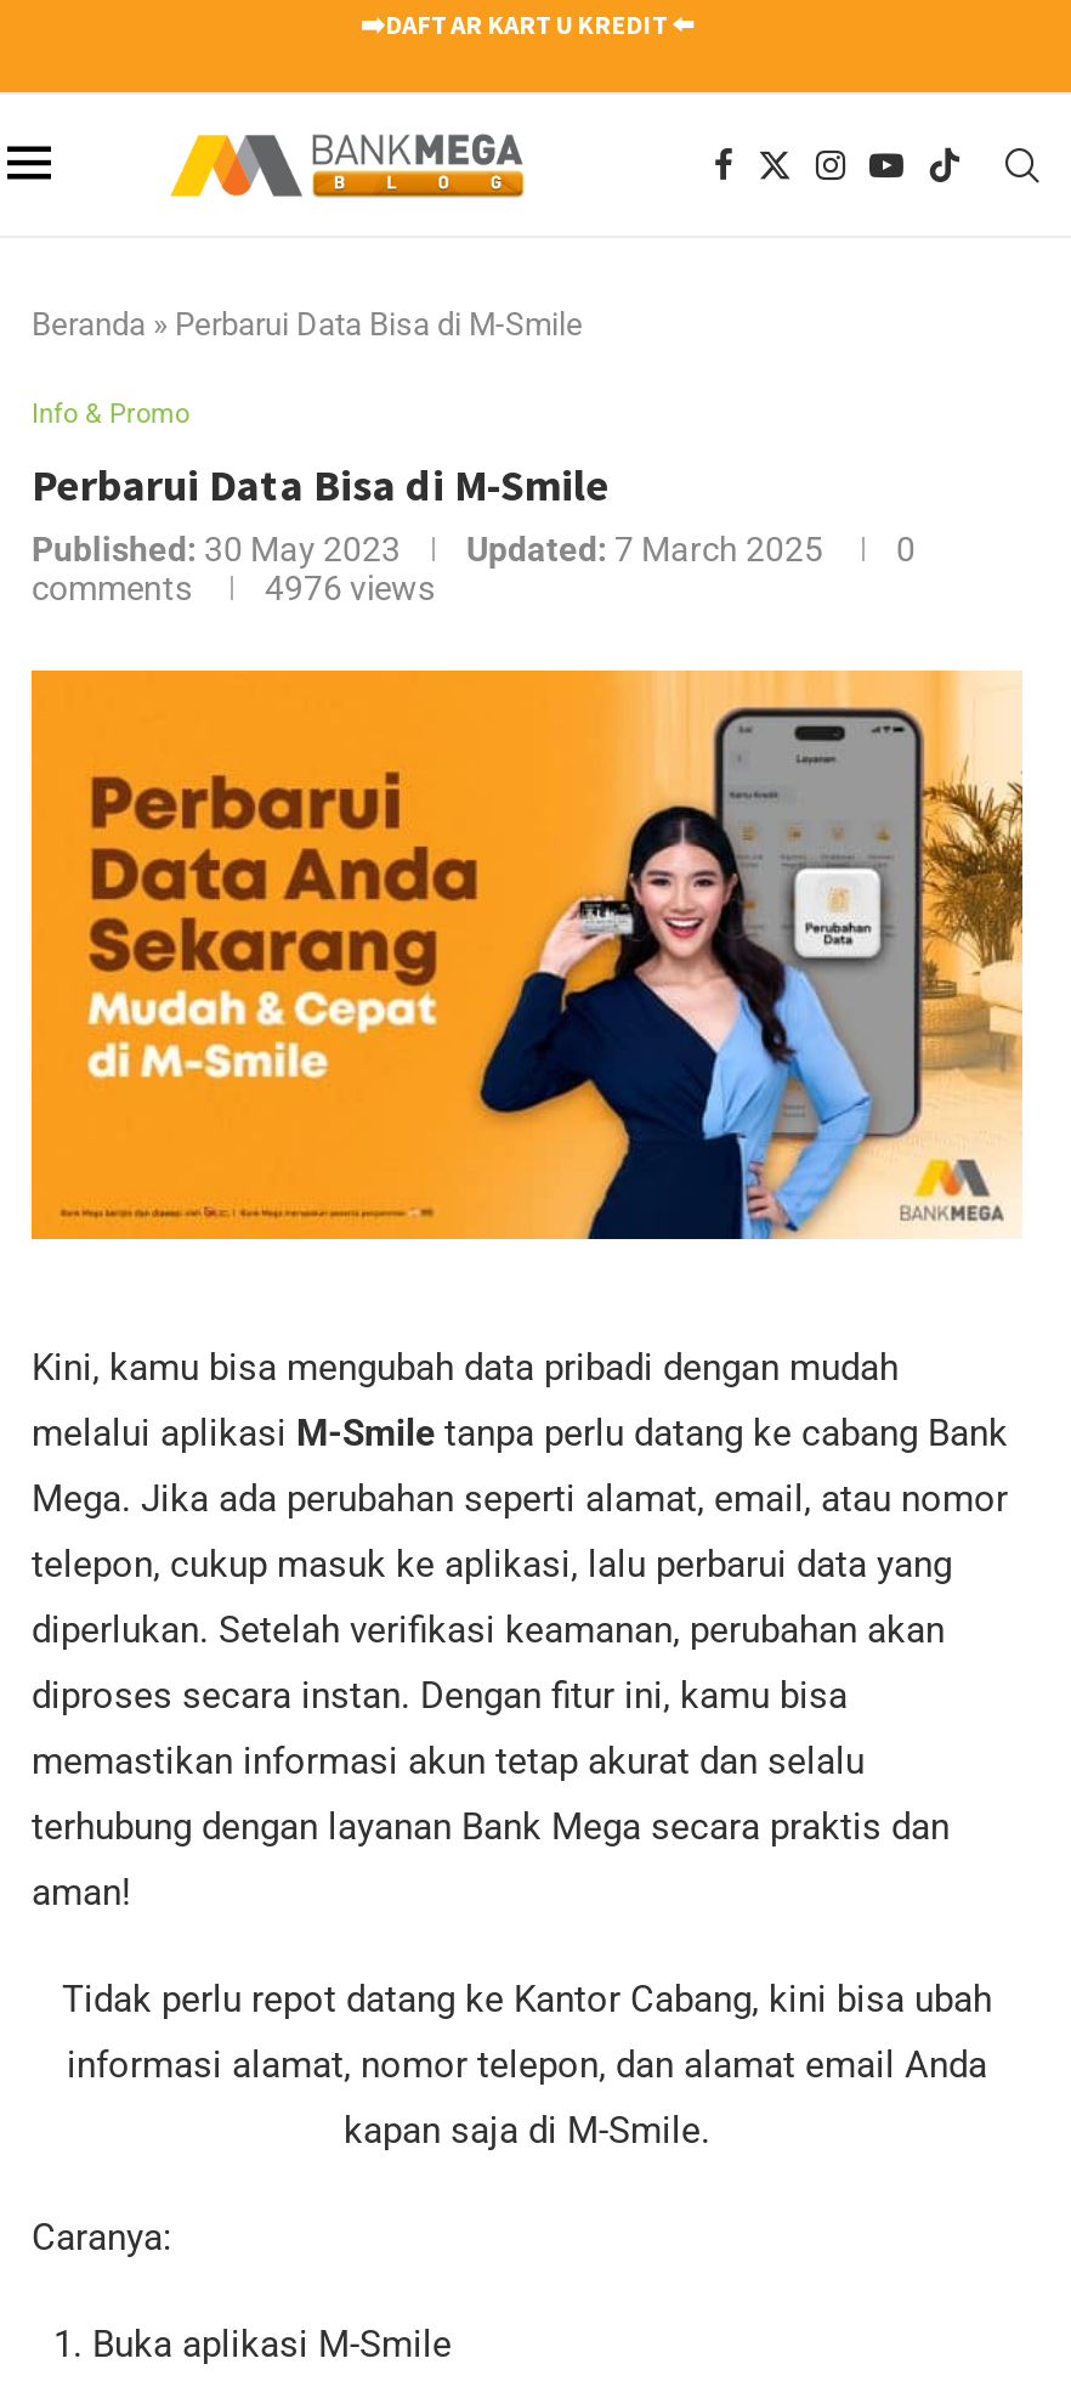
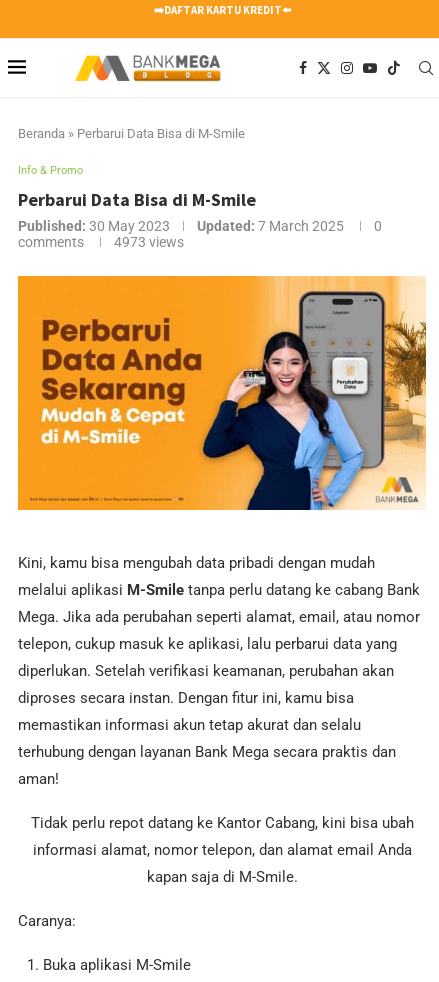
[32,569,435,607] comments 4976 views -> [18,234,184,250] comments 4973 views

